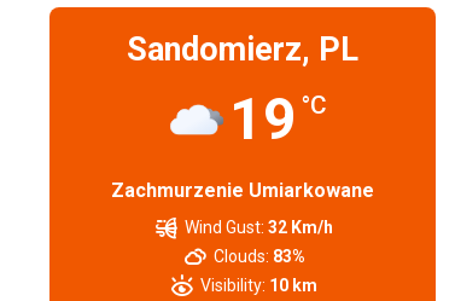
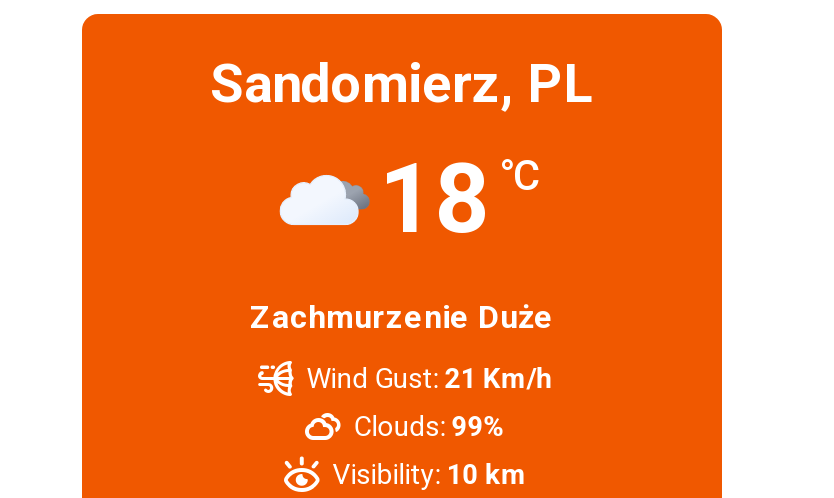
[229,84,326,153] 19 °C -> [379,142,541,256] 18 °C
[111,179,374,202] Zachmurzenie Umiarkowane -> [250,298,554,336] Zachmurzenie Duże
[185,217,333,237] Wind Gust: 32 Km/h -> [306,362,552,394] Wind Gust: 21 Km/h
[213,246,305,266] Clouds: 83% -> [353,410,505,442] Clouds: 99%

